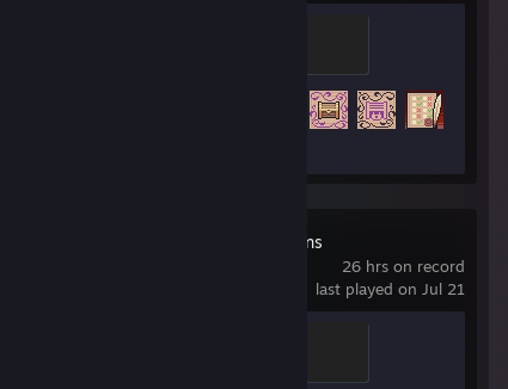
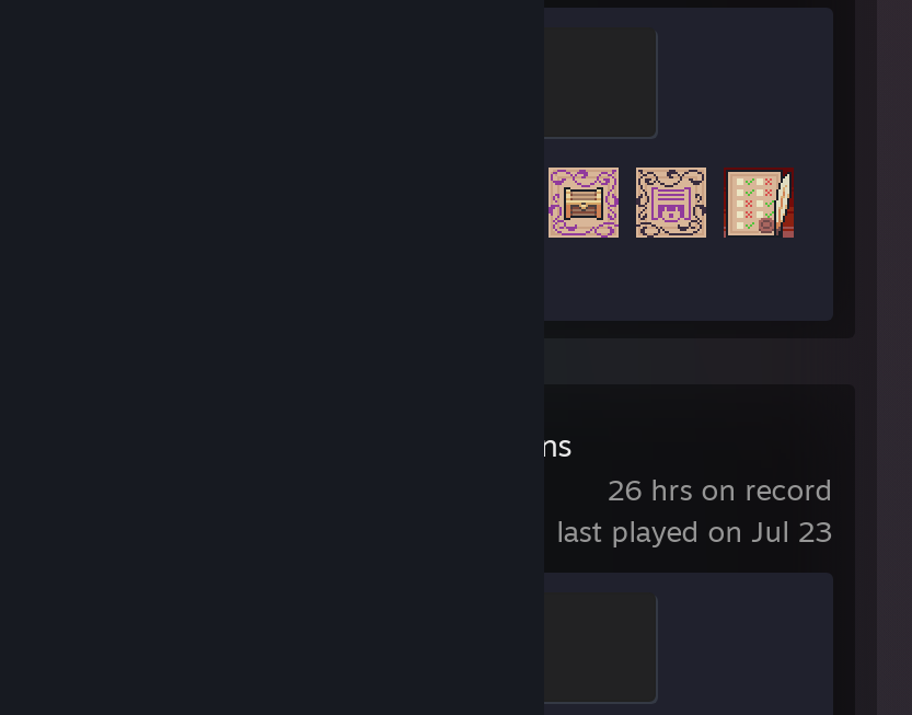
[315,279,465,298] last played on Jul 21 -> [557,512,833,547] last played on Jul 23

